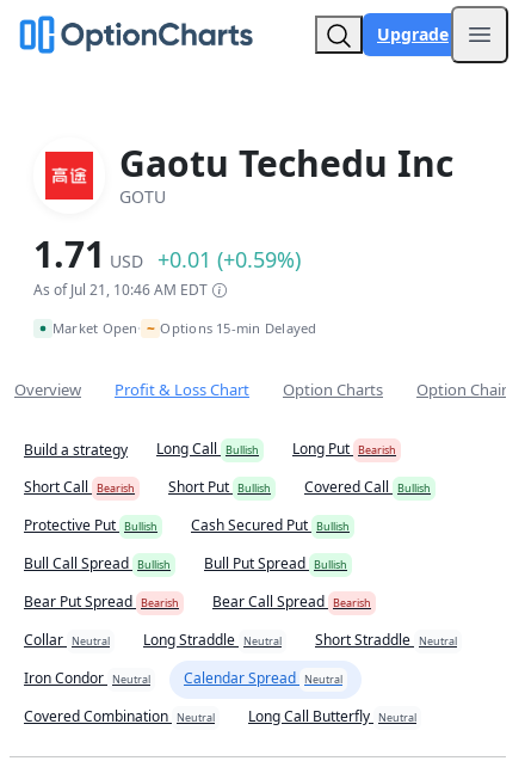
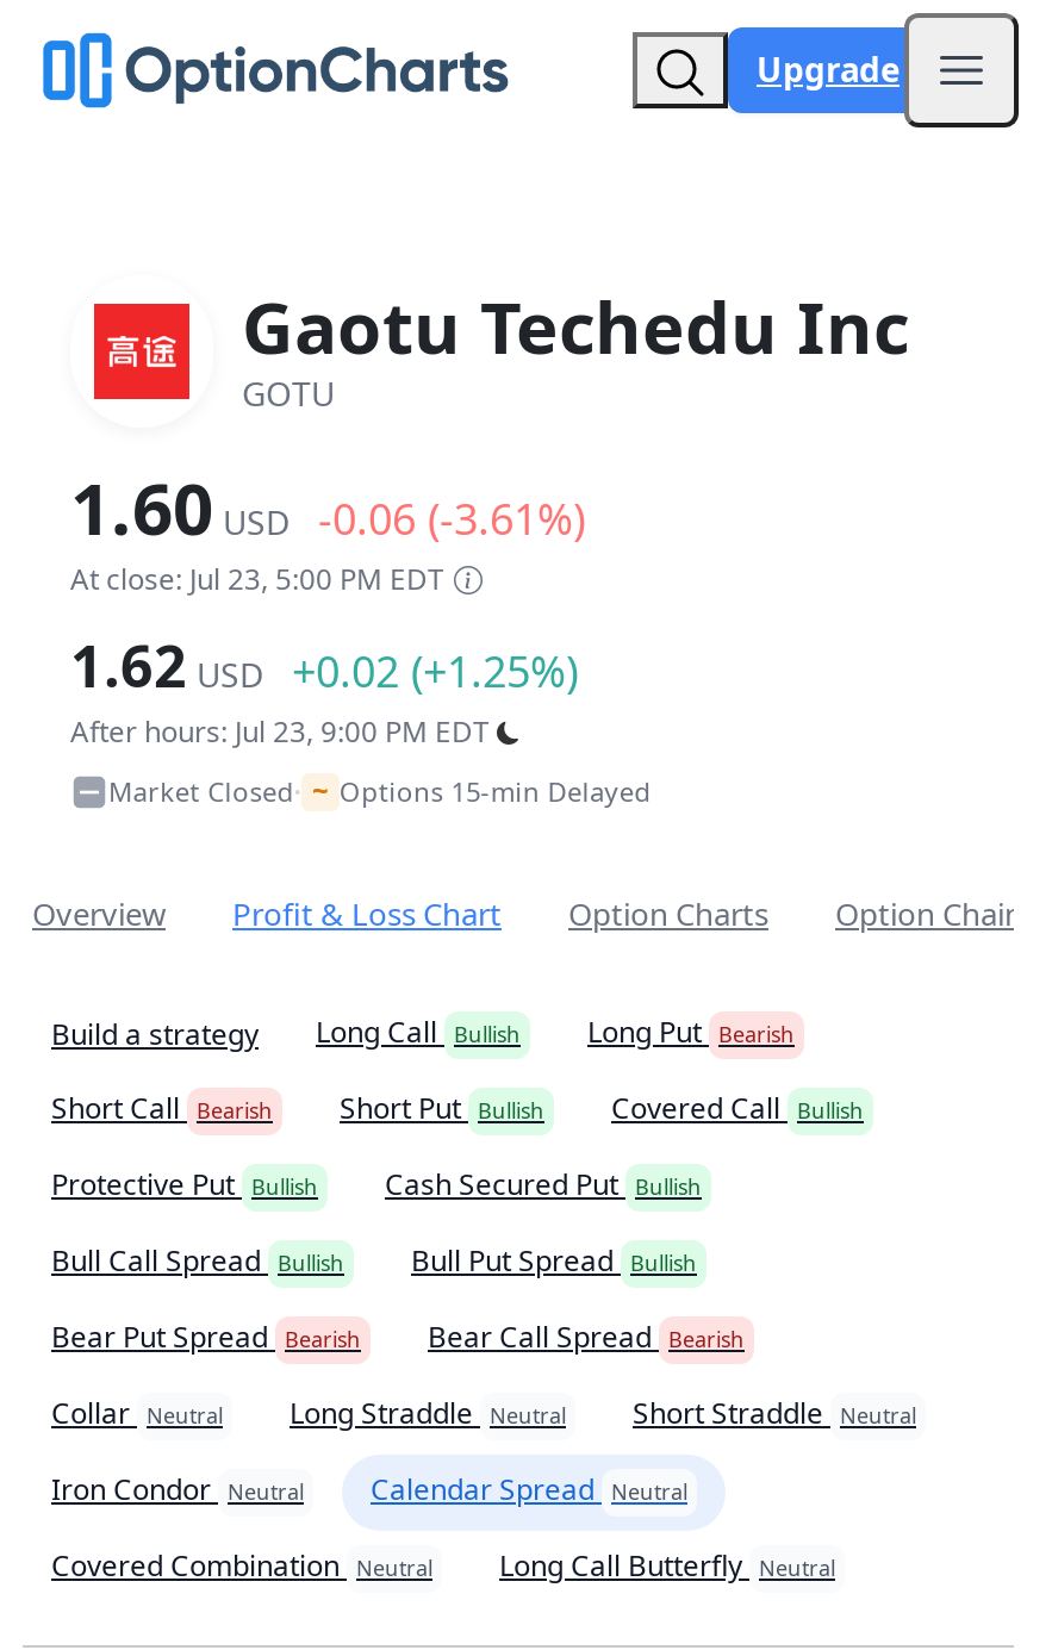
[33,229,317,337] 1.71 USD +0.01 (+0.59%) | As of Jul 21, 10:46 AM EDT | Market Open • ~ Options 15-min Delayed -> [70,459,651,808] 1.60 USD -0.06 (-3.61%) | At close: Jul 23, 5:00 PM EDT | 1.62 USD +0.02 (+1.25%) | After hours: Jul 23, 9:00 PM EDT | Market Closed • ~ Options 15-min Delayed

